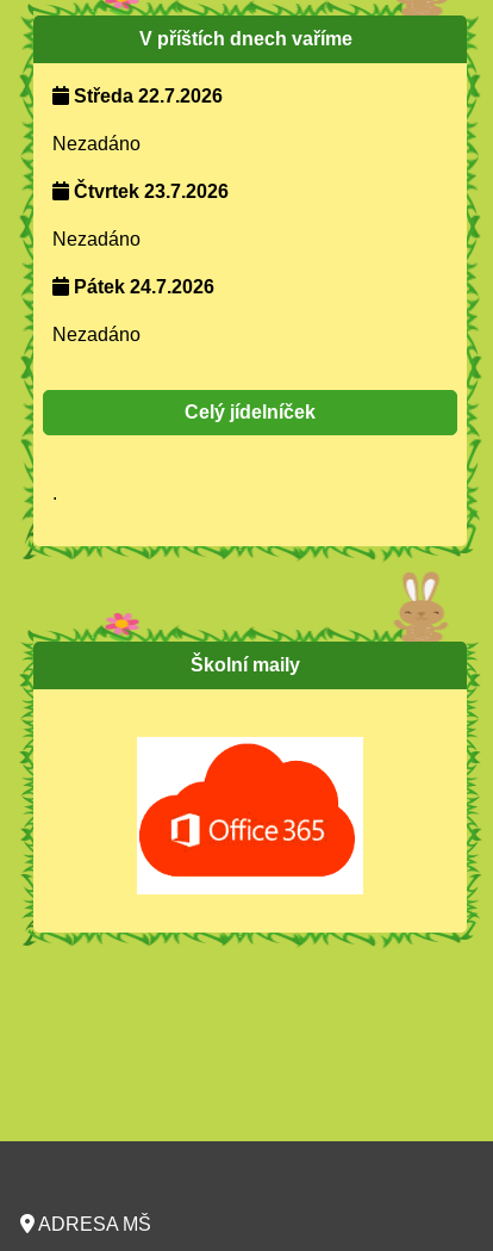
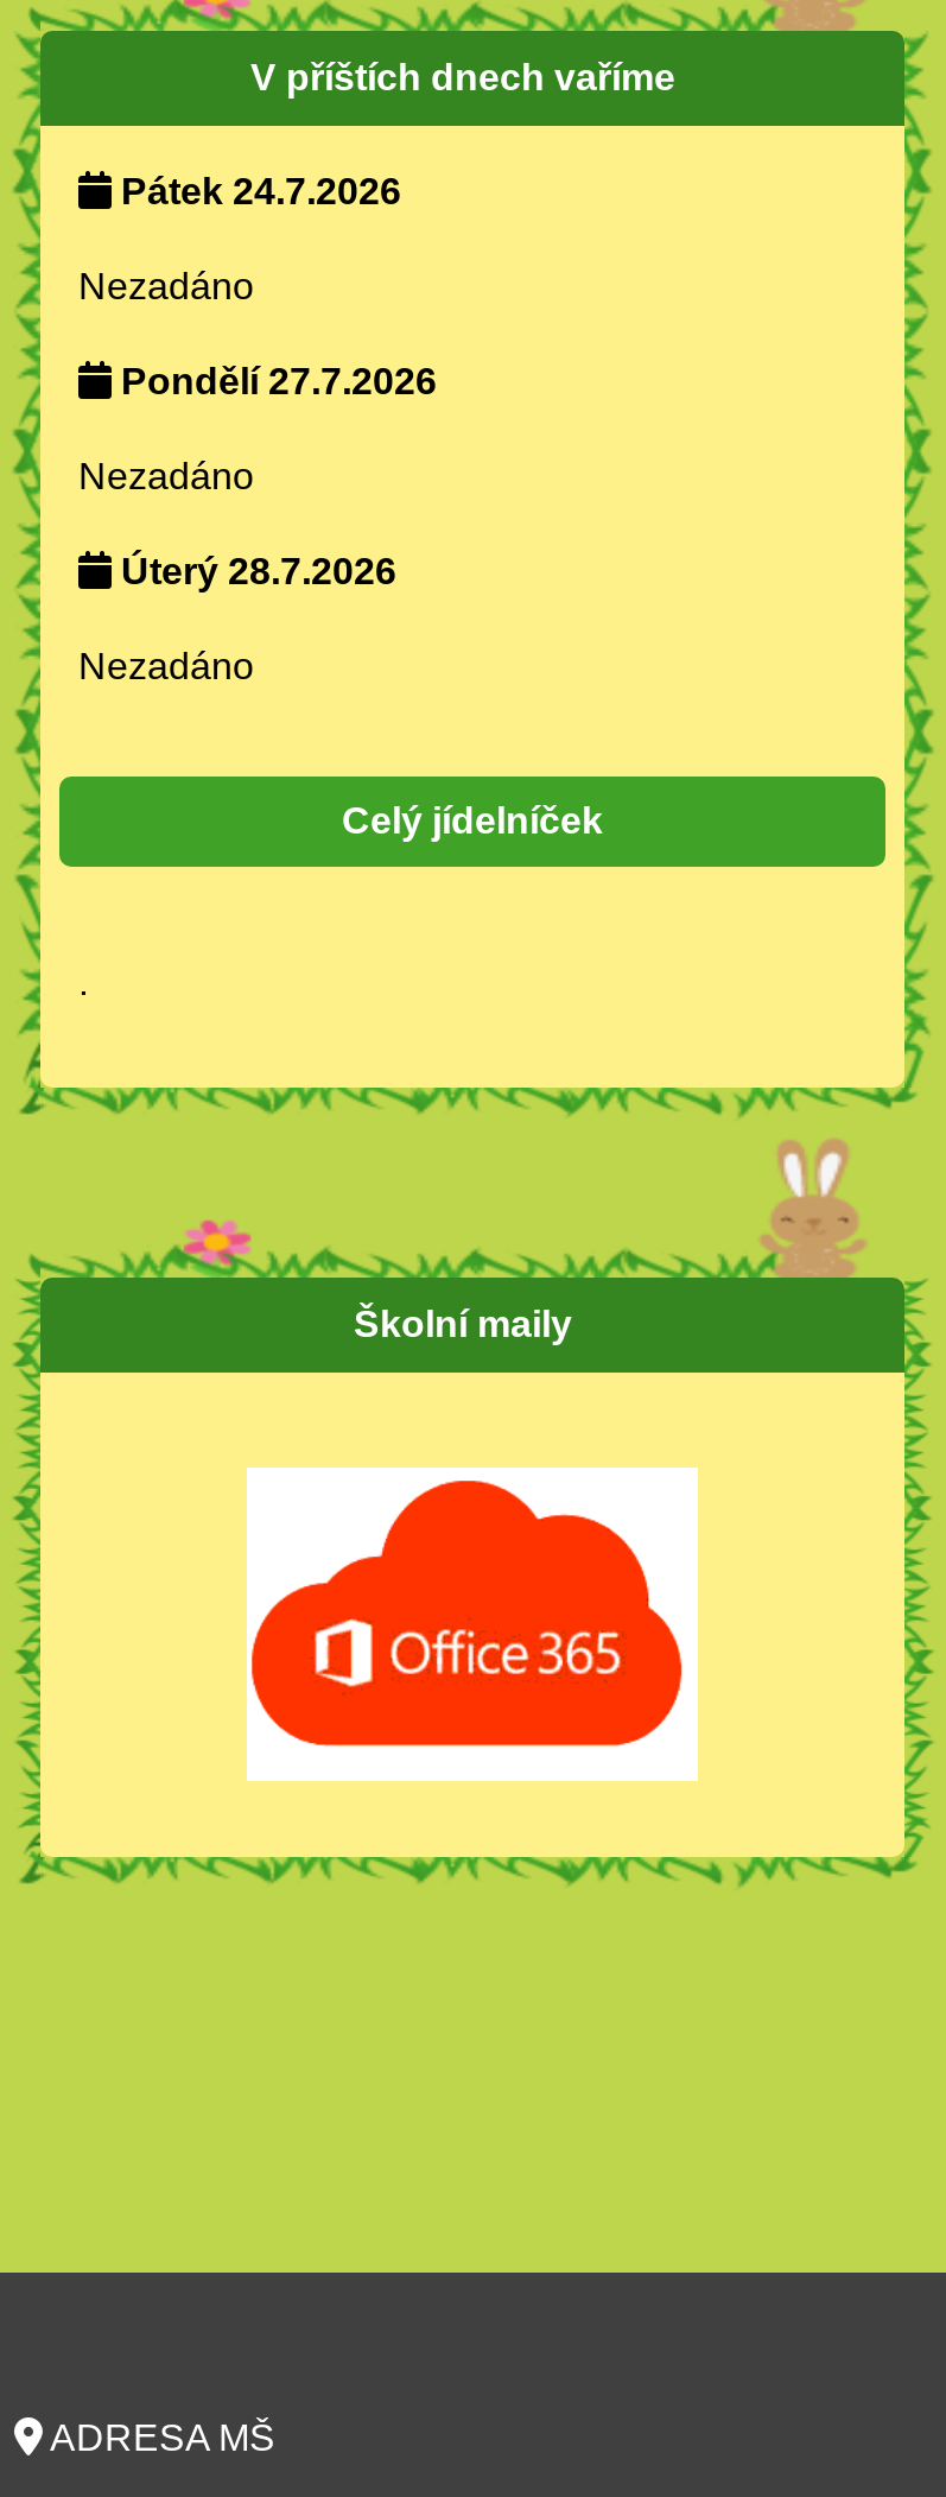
[69,86,223,106] Středa 22.7.2026 -> [112,171,401,212] Pátek 24.7.2026
[69,182,229,202] Čtvrtek 23.7.2026 -> [112,361,437,402] Pondělí 27.7.2026
[69,277,214,297] Pátek 24.7.2026 -> [112,551,396,592] Úterý 28.7.2026

